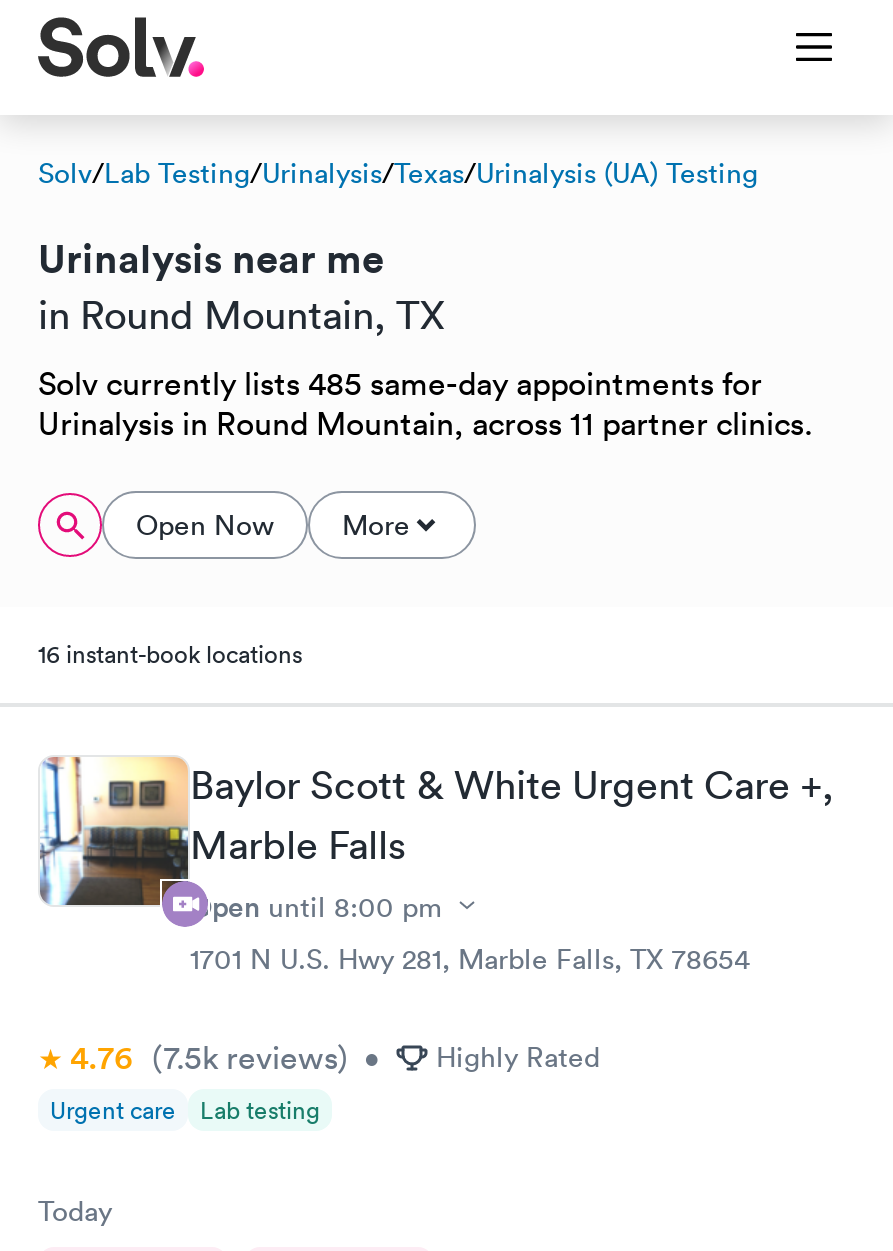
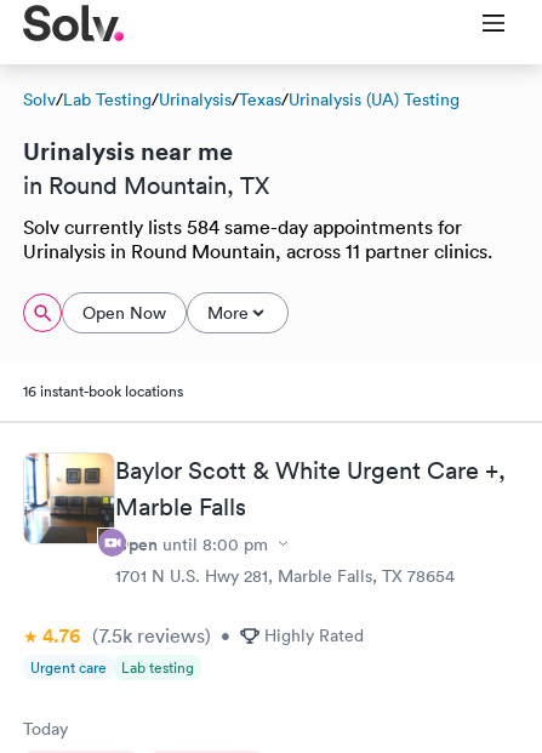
[38,363,762,403] Solv currently lists 485 same-day appointments for -> [23,215,462,239] Solv currently lists 584 same-day appointments for

